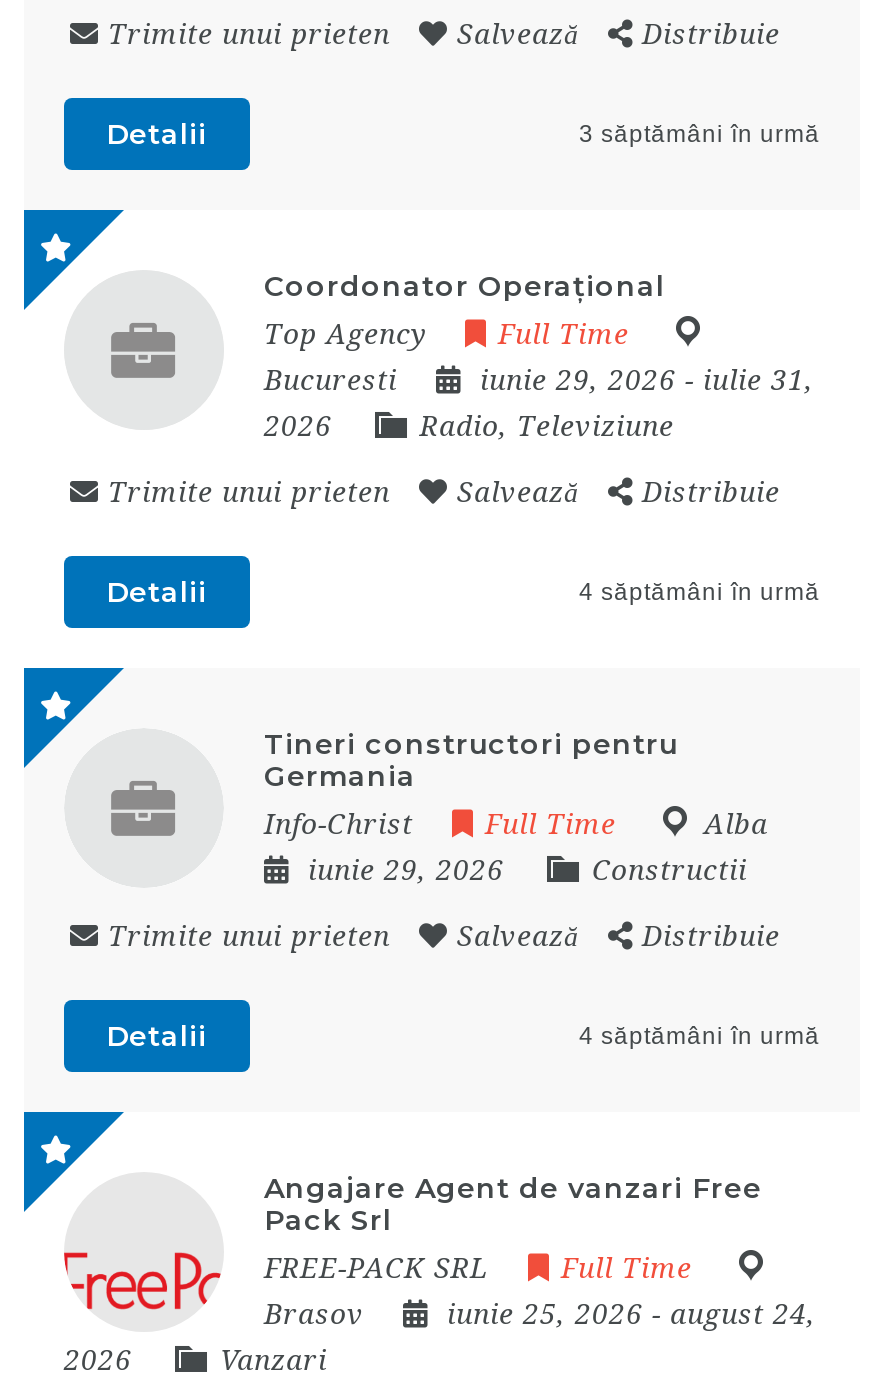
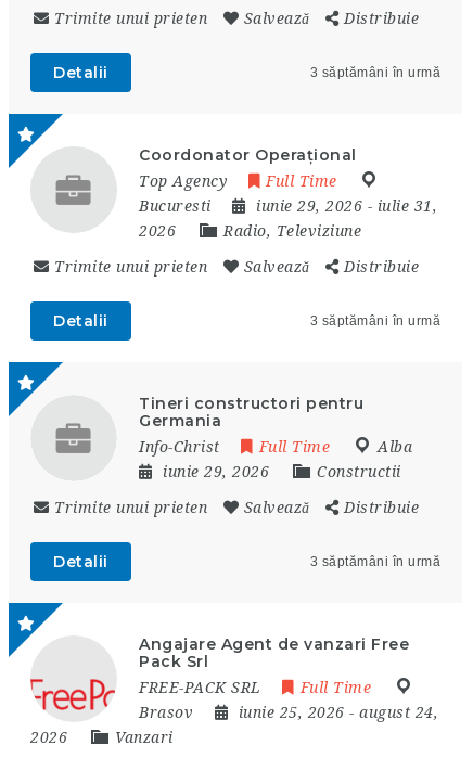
[579,578,820,606] 4 săptămâni în urmă -> [310,313,440,329] 3 săptămâni în urmă
[579,1022,820,1050] 4 săptămâni în urmă -> [310,554,440,569] 3 săptămâni în urmă

